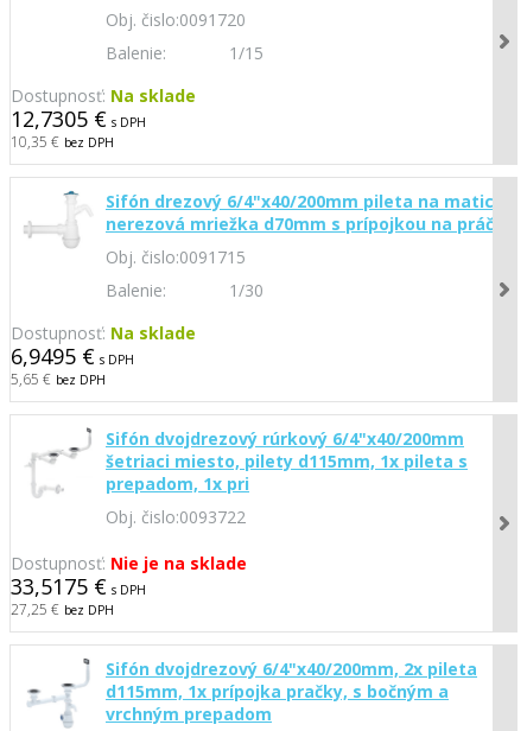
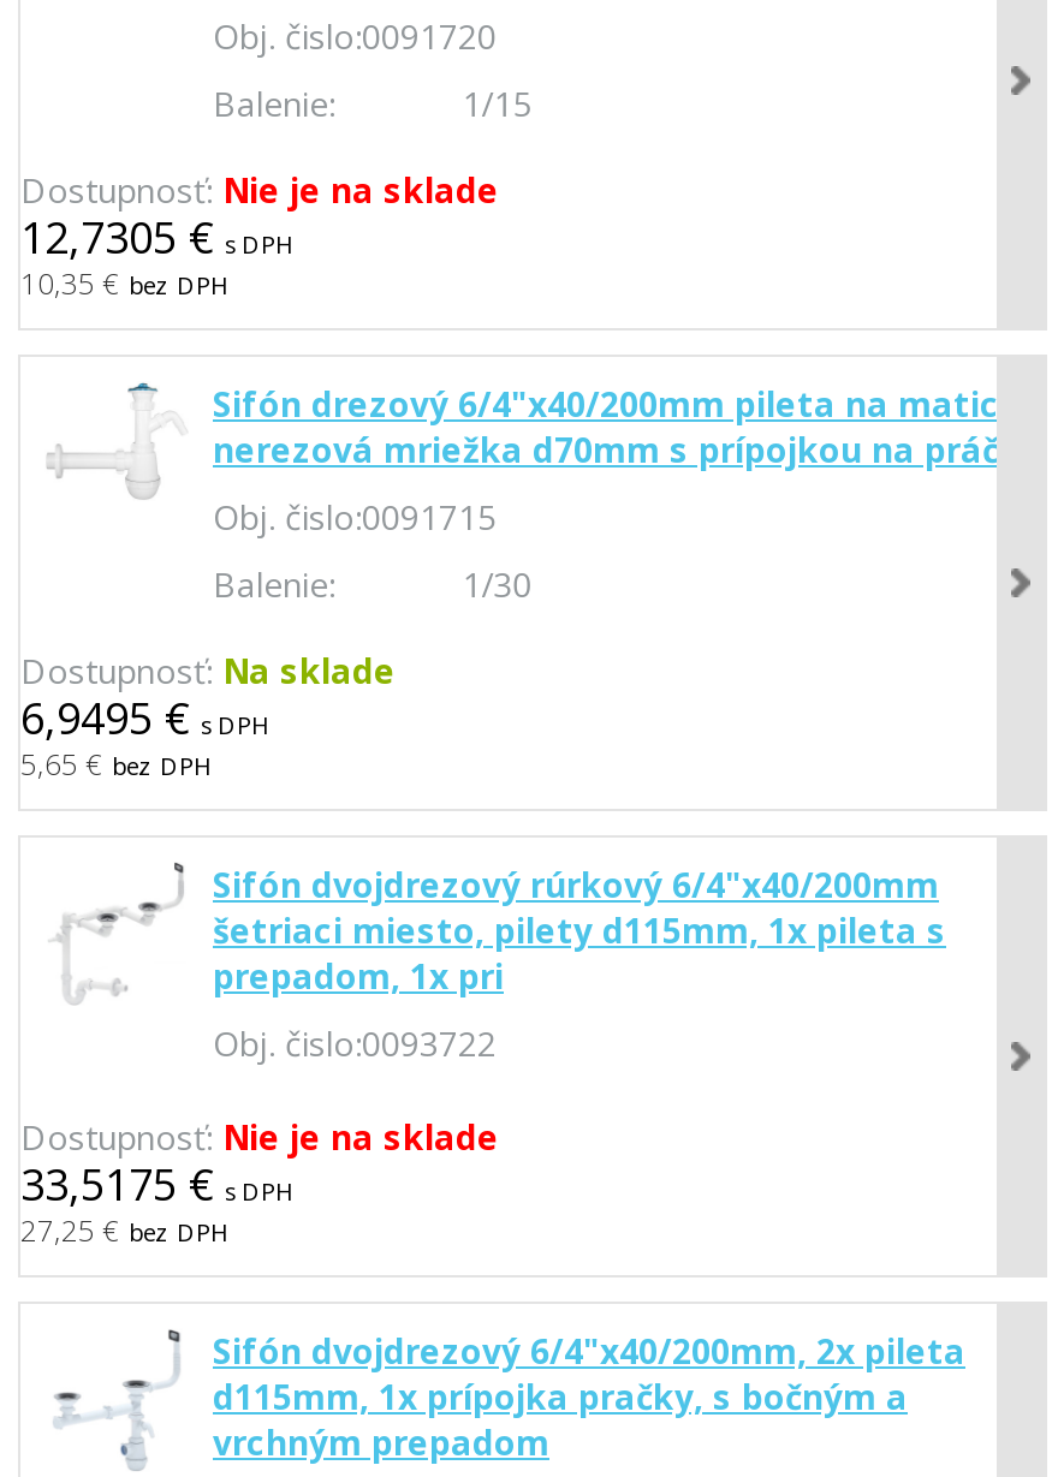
[11,84,196,107] Dostupnosť: Na sklade -> [20,167,499,213] Dostupnosť: Nie je na sklade

